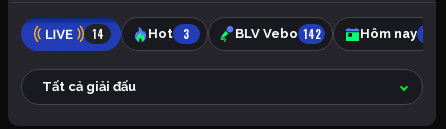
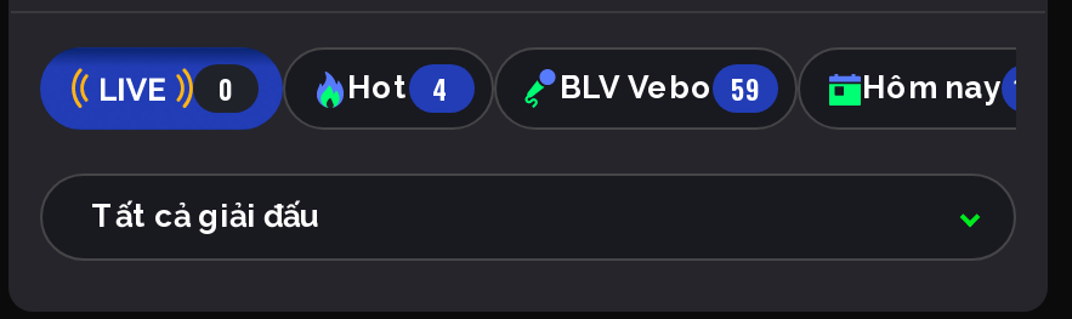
[91,26,103,42] 14 -> [219,69,233,108] 0
[147,26,189,42] Hot 3 -> [347,69,449,108] Hot 4
[235,26,320,42] BLV Vebo 142 -> [560,69,760,108] BLV Vebo 59

